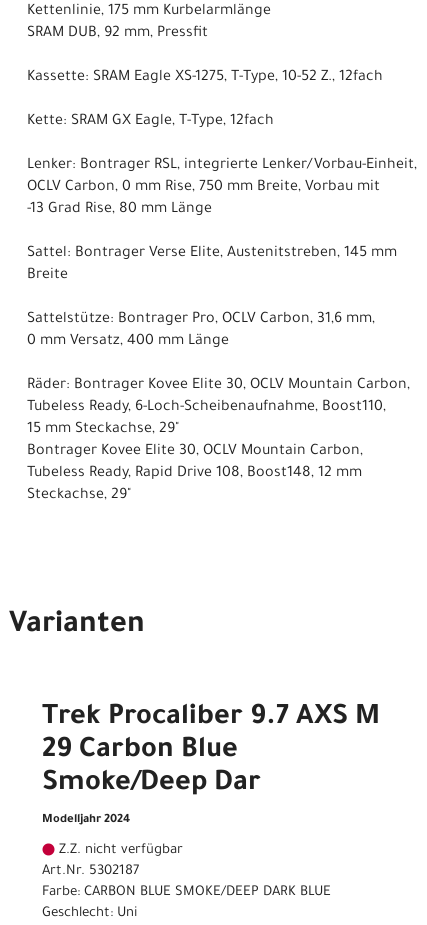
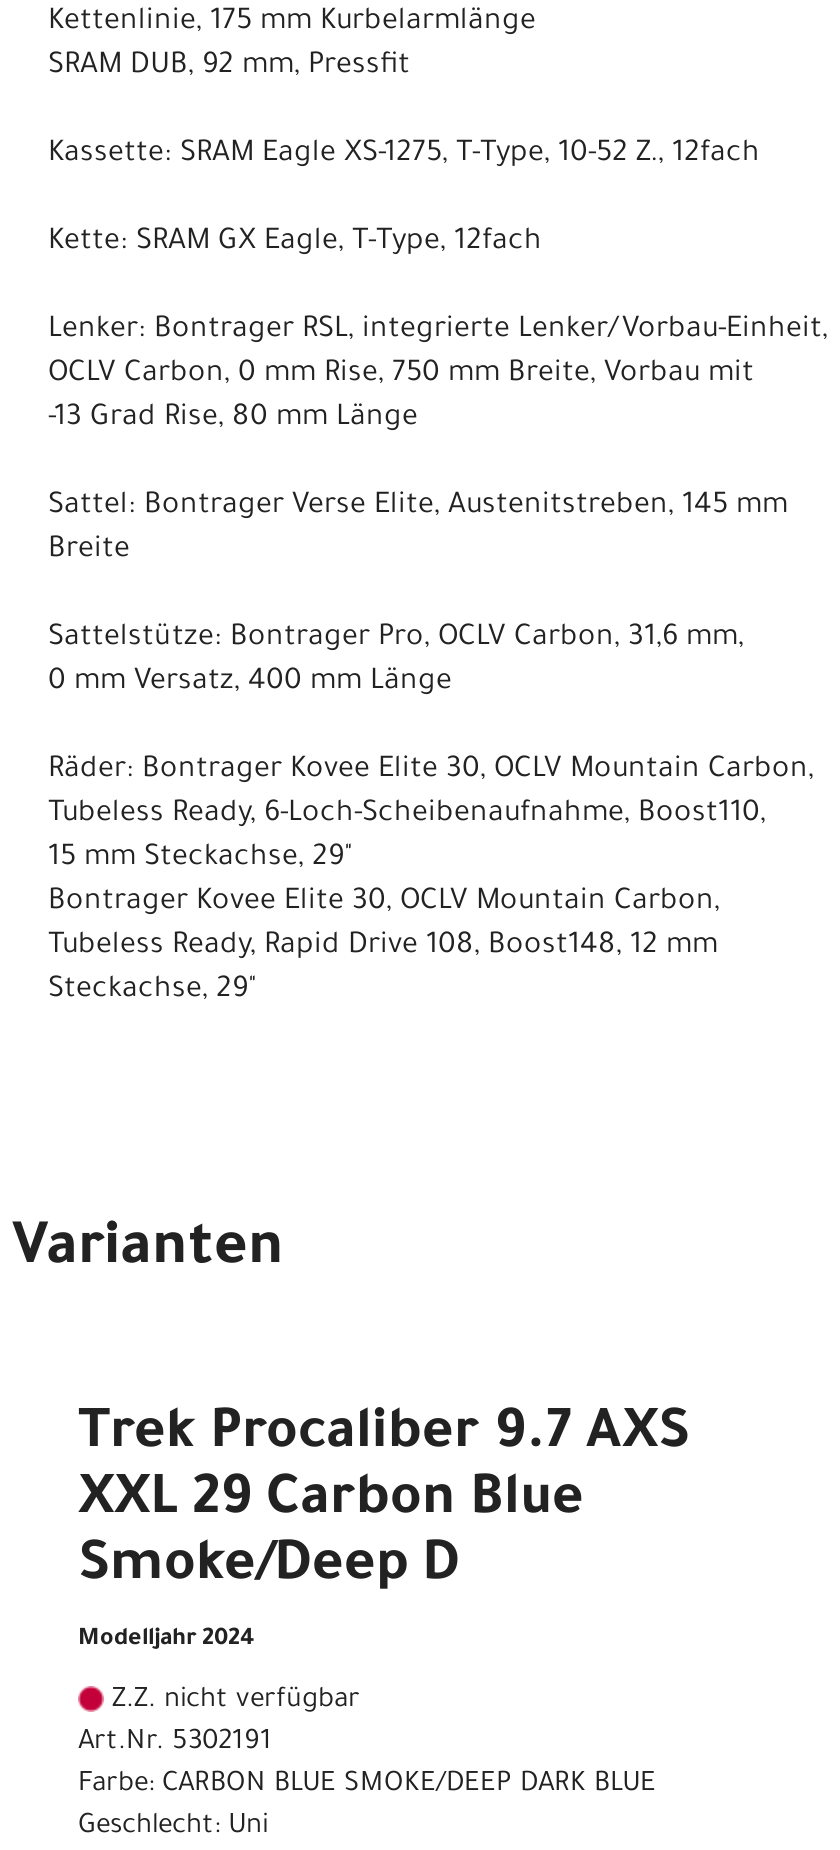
[42,704,380,800] Trek Procaliber 9.7 AXS M | 29 Carbon Blue | Smoke/Deep Dar -> [78,1407,690,1599] Trek Procaliber 9.7 AXS | XXL 29 Carbon Blue | Smoke/Deep D
[42,864,139,879] Art.Nr. 5302187 -> [78,1727,272,1757] Art.Nr. 5302191

